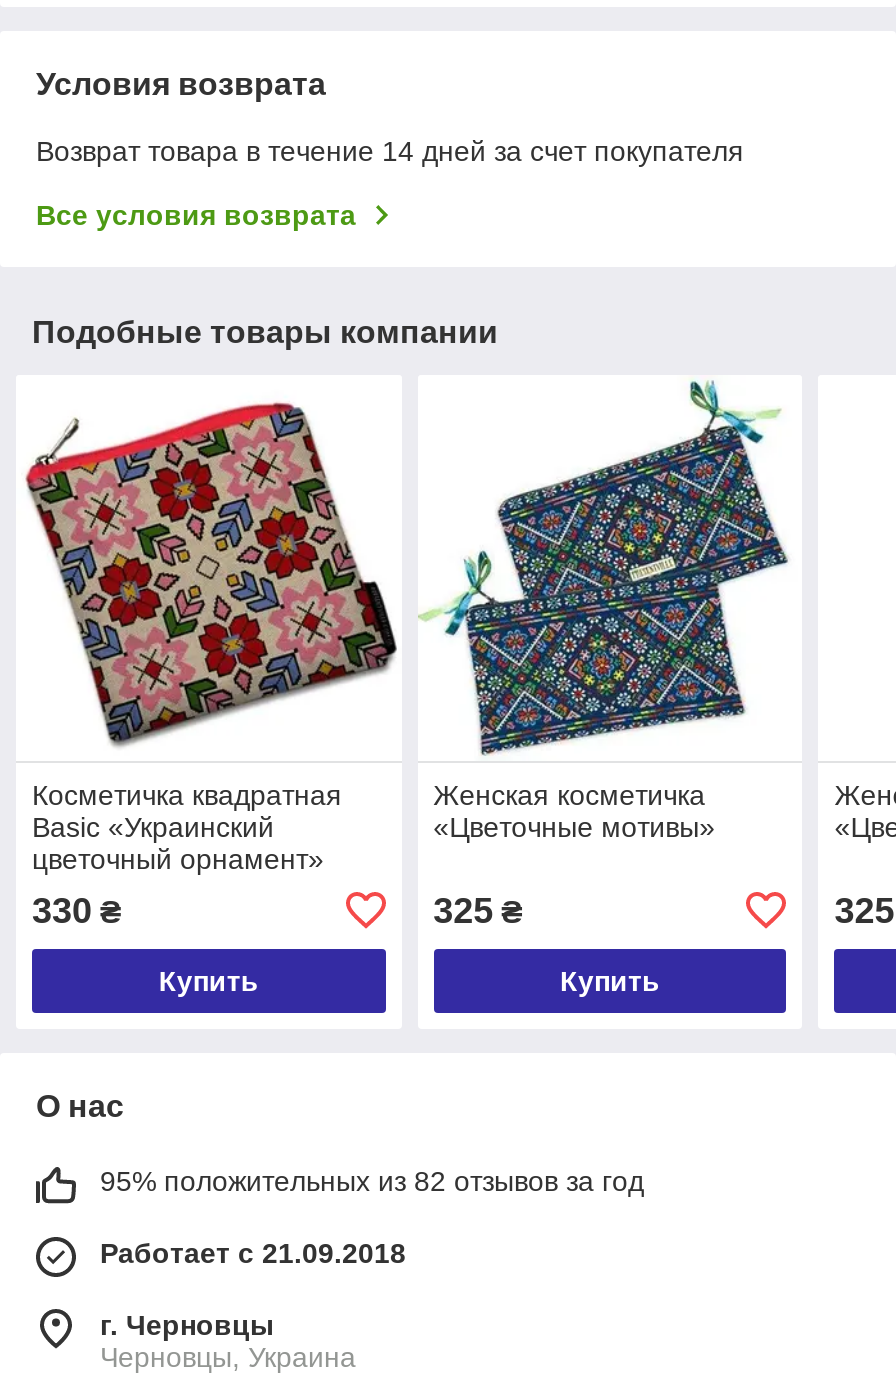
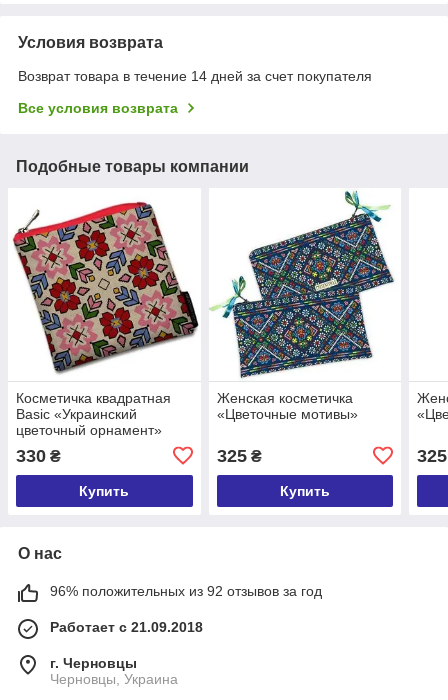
[100,1165,644,1197] 95% положительных из 82 отзывов за год -> [50,583,322,599] 96% положительных из 92 отзывов за год

